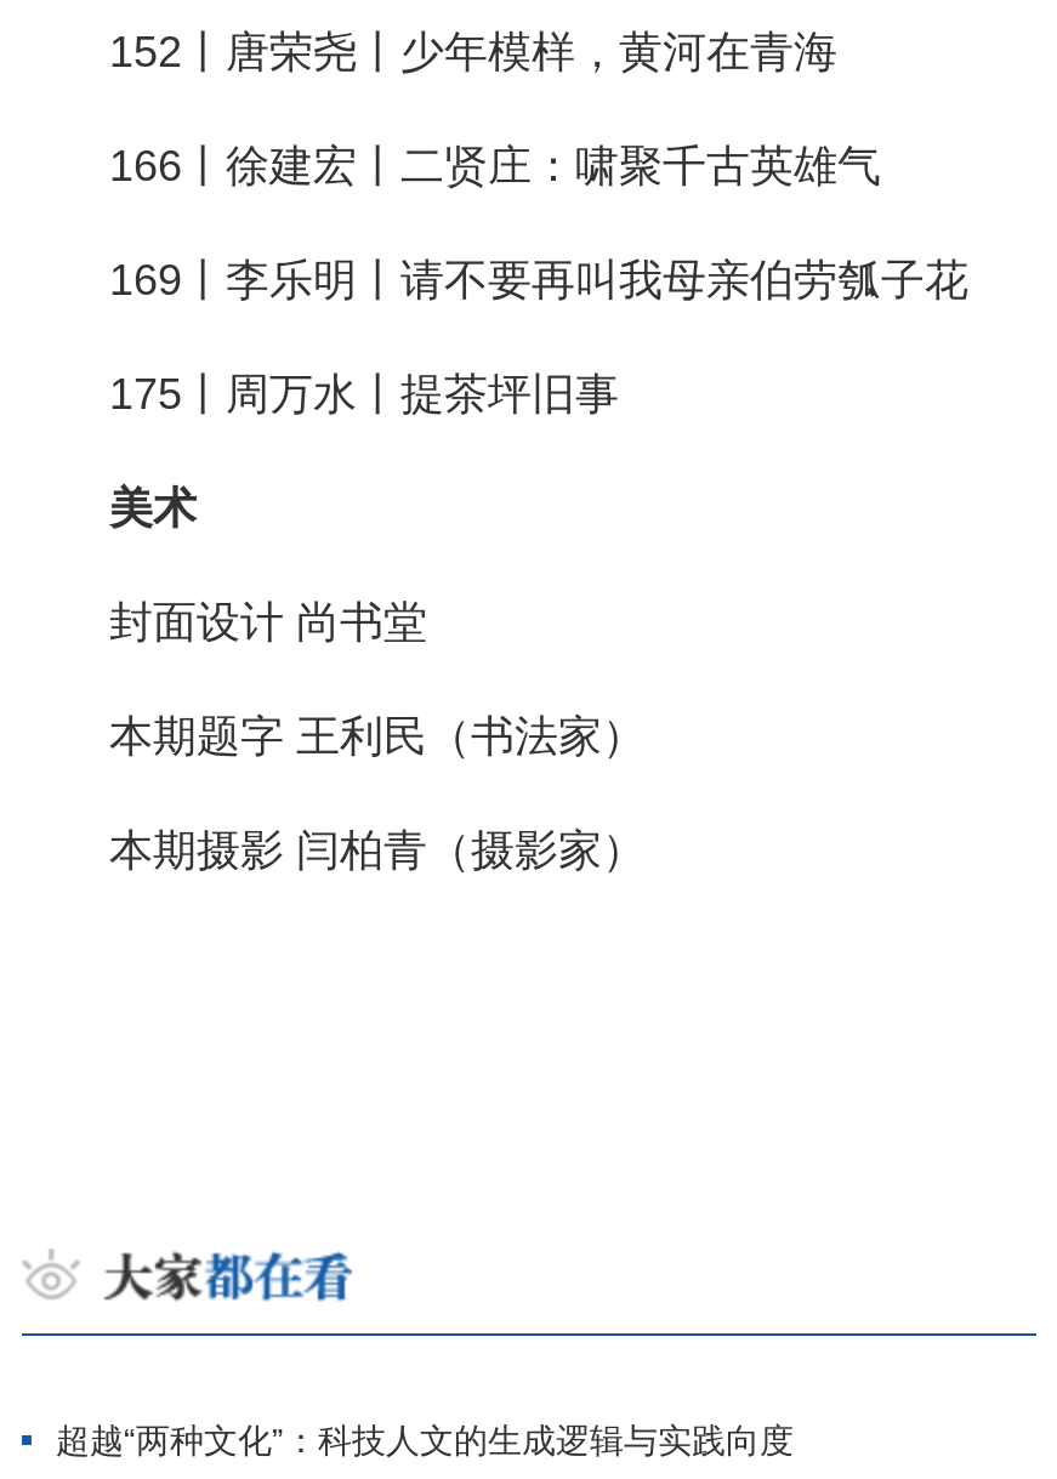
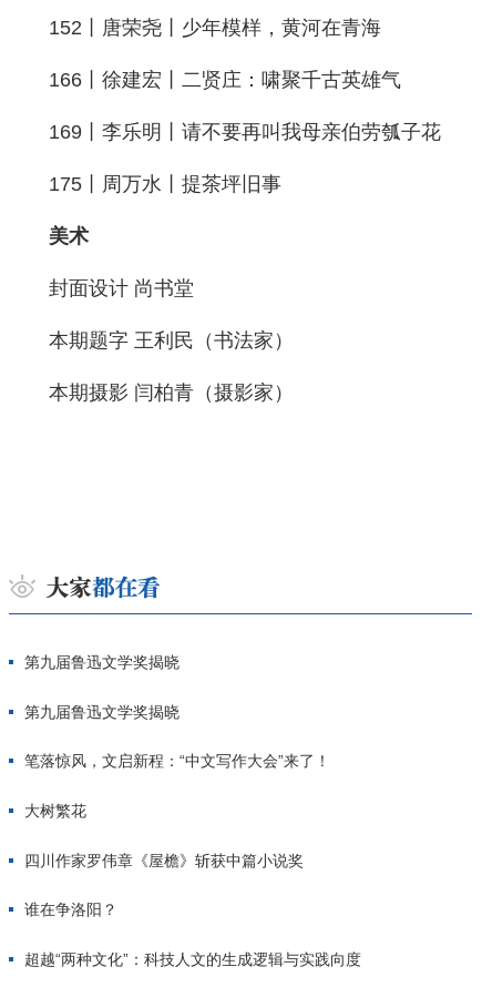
none -> [24,653,330,919] 第九届鲁迅文学奖揭晓 | 第九届鲁迅文学奖揭晓 | 笔落惊风，文启新程：“中文写作大会”来了！ | 大树繁花 | 四川作家罗伟章《屋檐》斩获中篇小说奖 | 谁在争洛阳？

